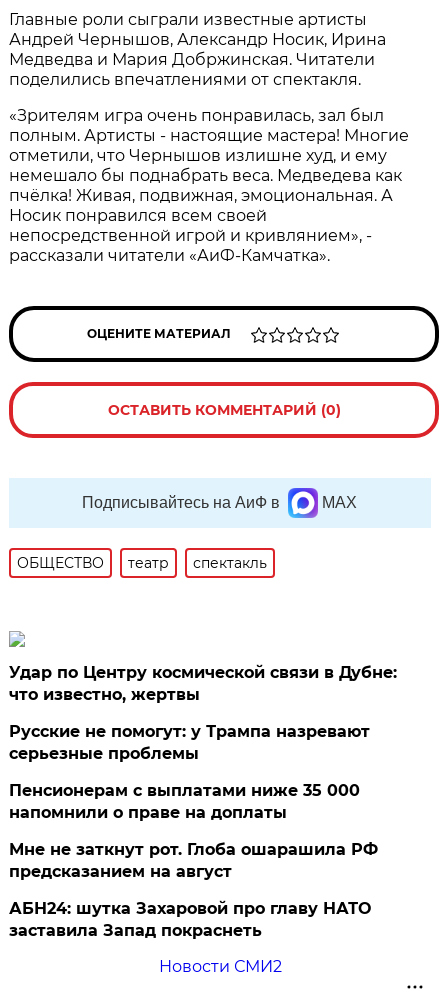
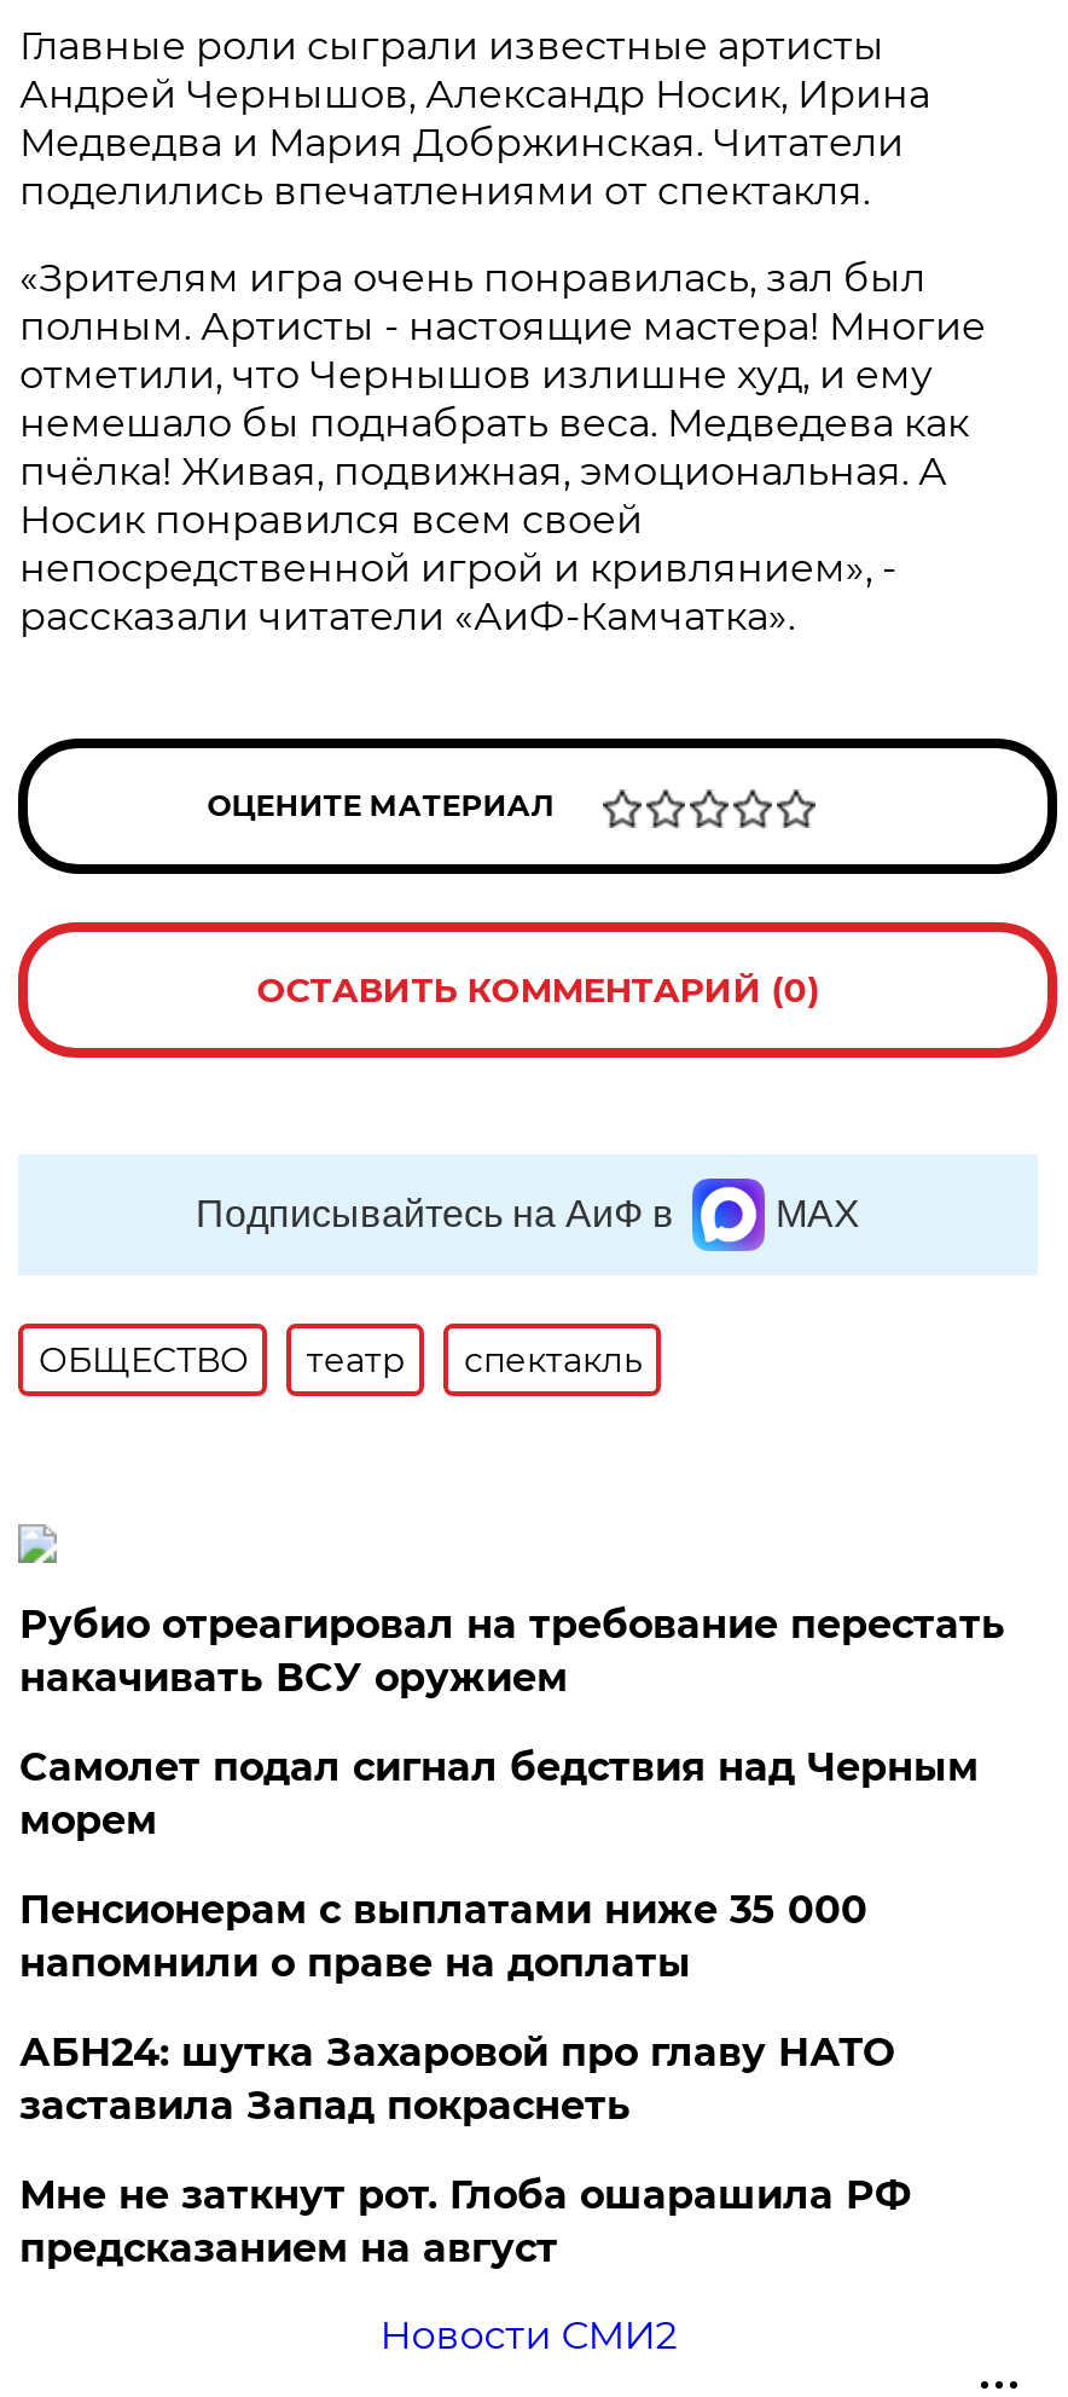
[9,663,397,704] Удар по Центру космической связи в Дубне: | что известно, жертвы -> [19,1602,1005,1701] Рубио отреагировал на требование перестать | накачивать ВСУ оружием
[9,722,370,763] Русские не помогут: у Трампа назревают | серьезные проблемы -> [19,1744,978,1843] Самолет подал сигнал бедствия над Черным | морем
moved [9,840,378,881] -> [19,2172,911,2271]: Мне не заткнут рот. Глоба ошарашила РФ | предсказанием на август
moved [9,899,371,940] -> [19,2030,894,2129]: АБН24: шутка Захаровой про главу НАТО | заставила Запад покраснеть

